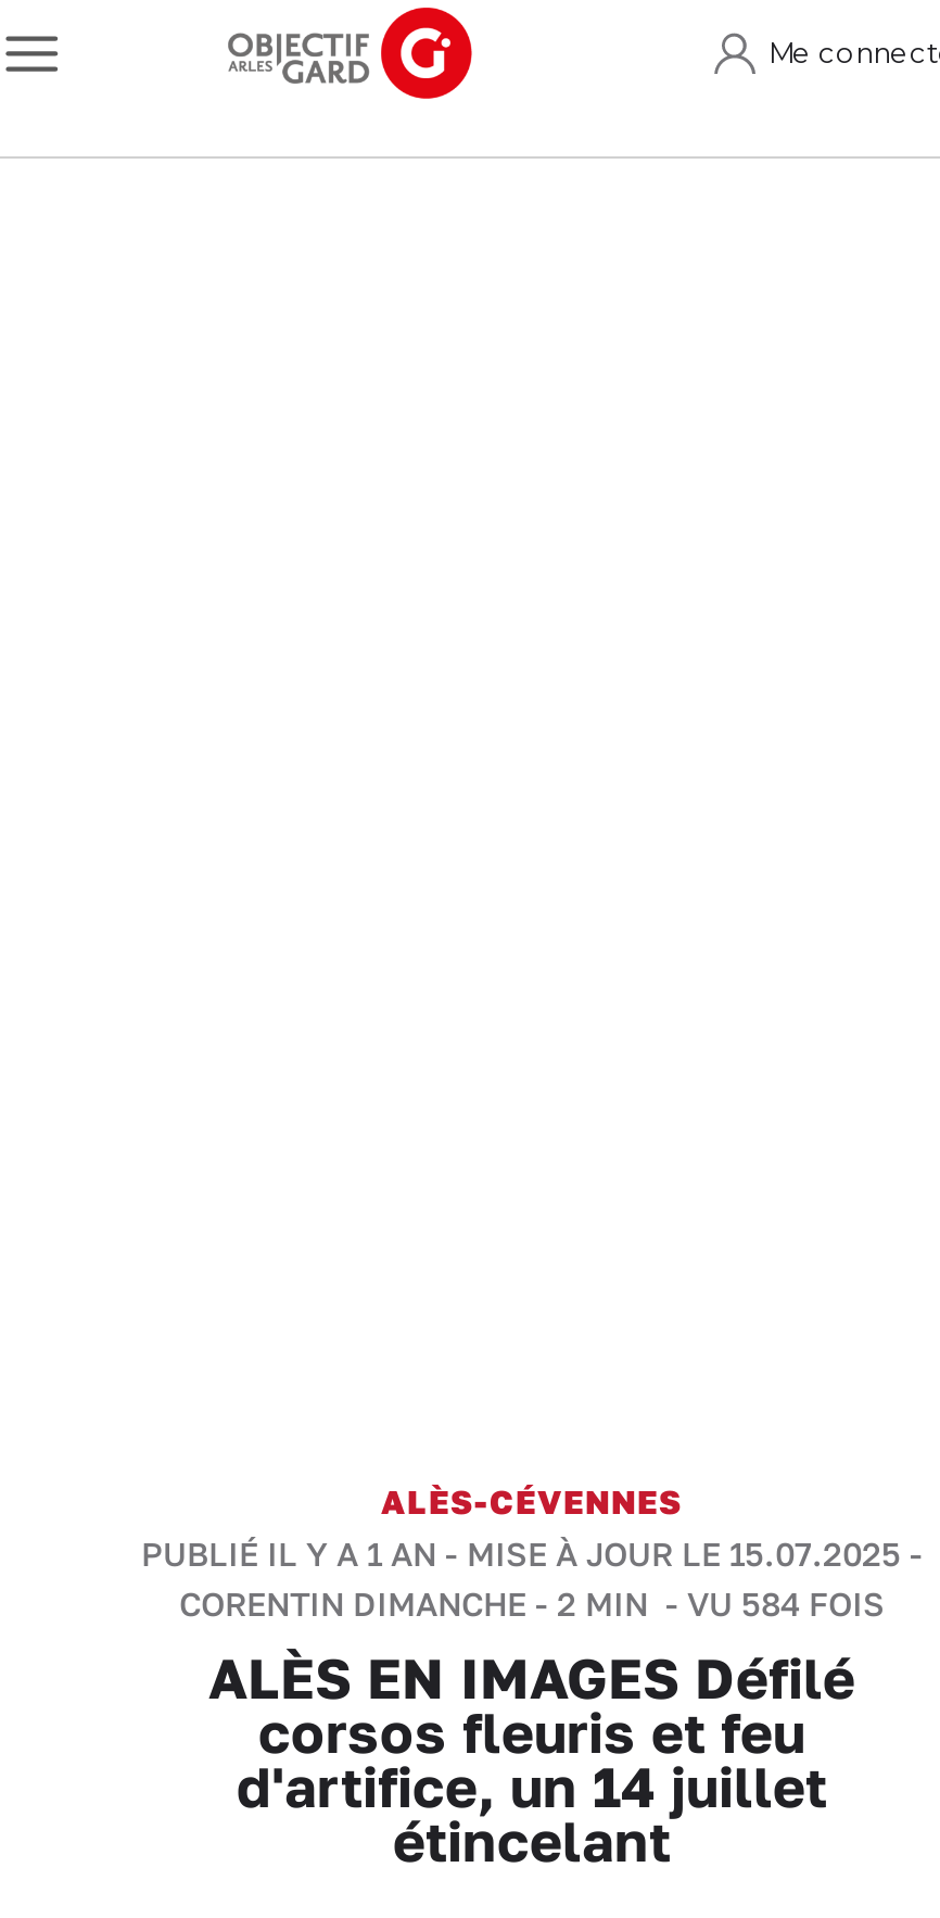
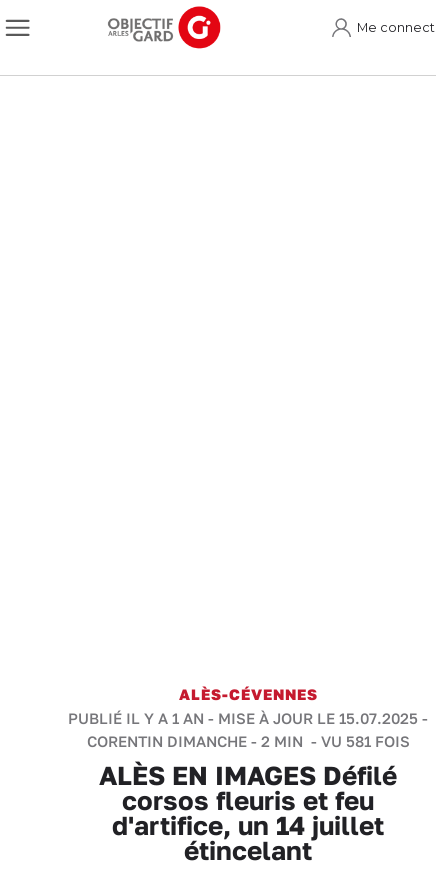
[179,1583,885,1623] CORENTIN DIMANCHE - 2 MIN - VU 584 FOIS -> [86,732,409,750] CORENTIN DIMANCHE - 2 MIN - VU 581 FOIS

